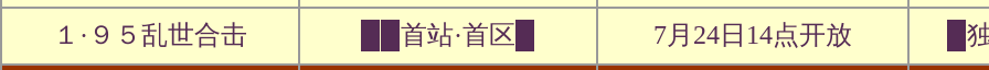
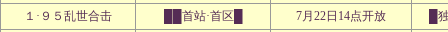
[653,20,852,50] 7月24日14点开放 -> [296,9,386,23] 7月22日14点开放

